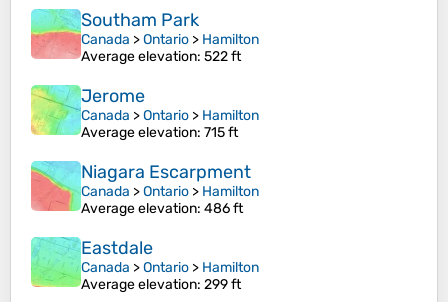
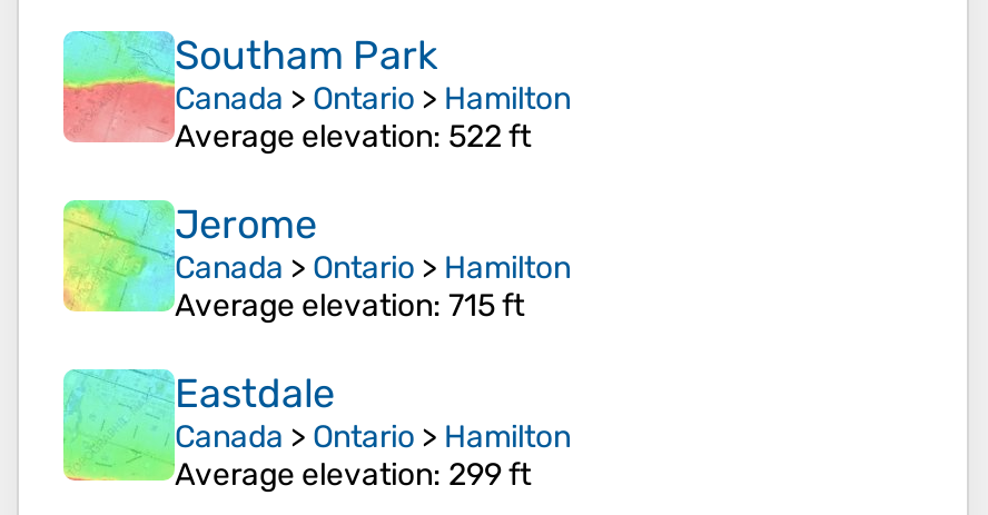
[30,161,259,217] [image] | Niagara Escarpment | Canada > Ontario > Hamilton | Average elevation: 486 ft -> none

